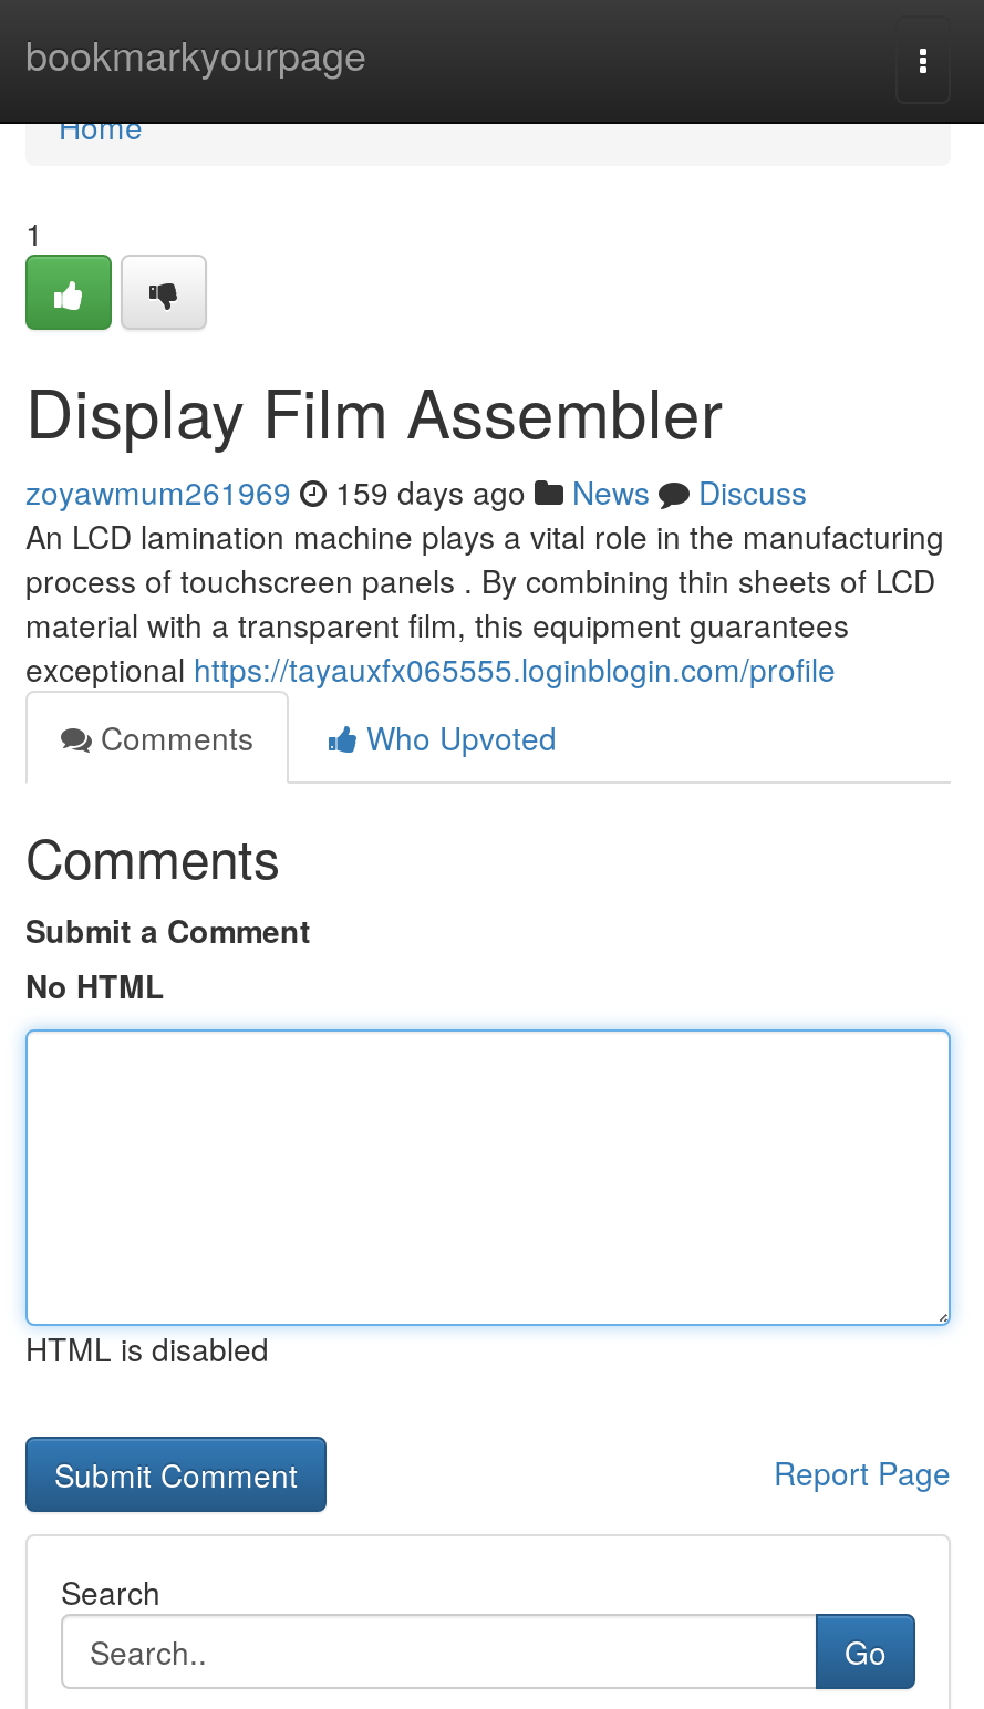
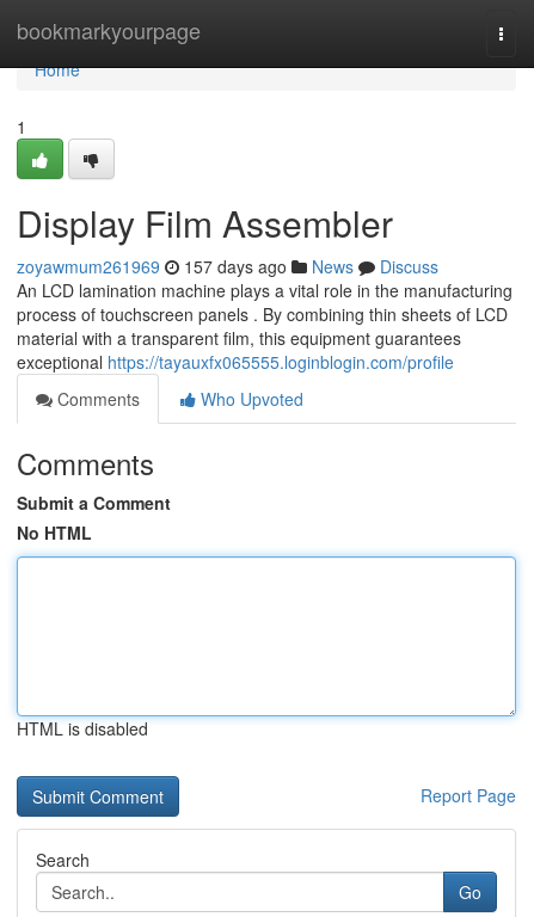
[25,469,807,514] zoyawmum261969 159 days ago News Discuss -> [17,254,438,278] zoyawmum261969 157 days ago News Discuss

